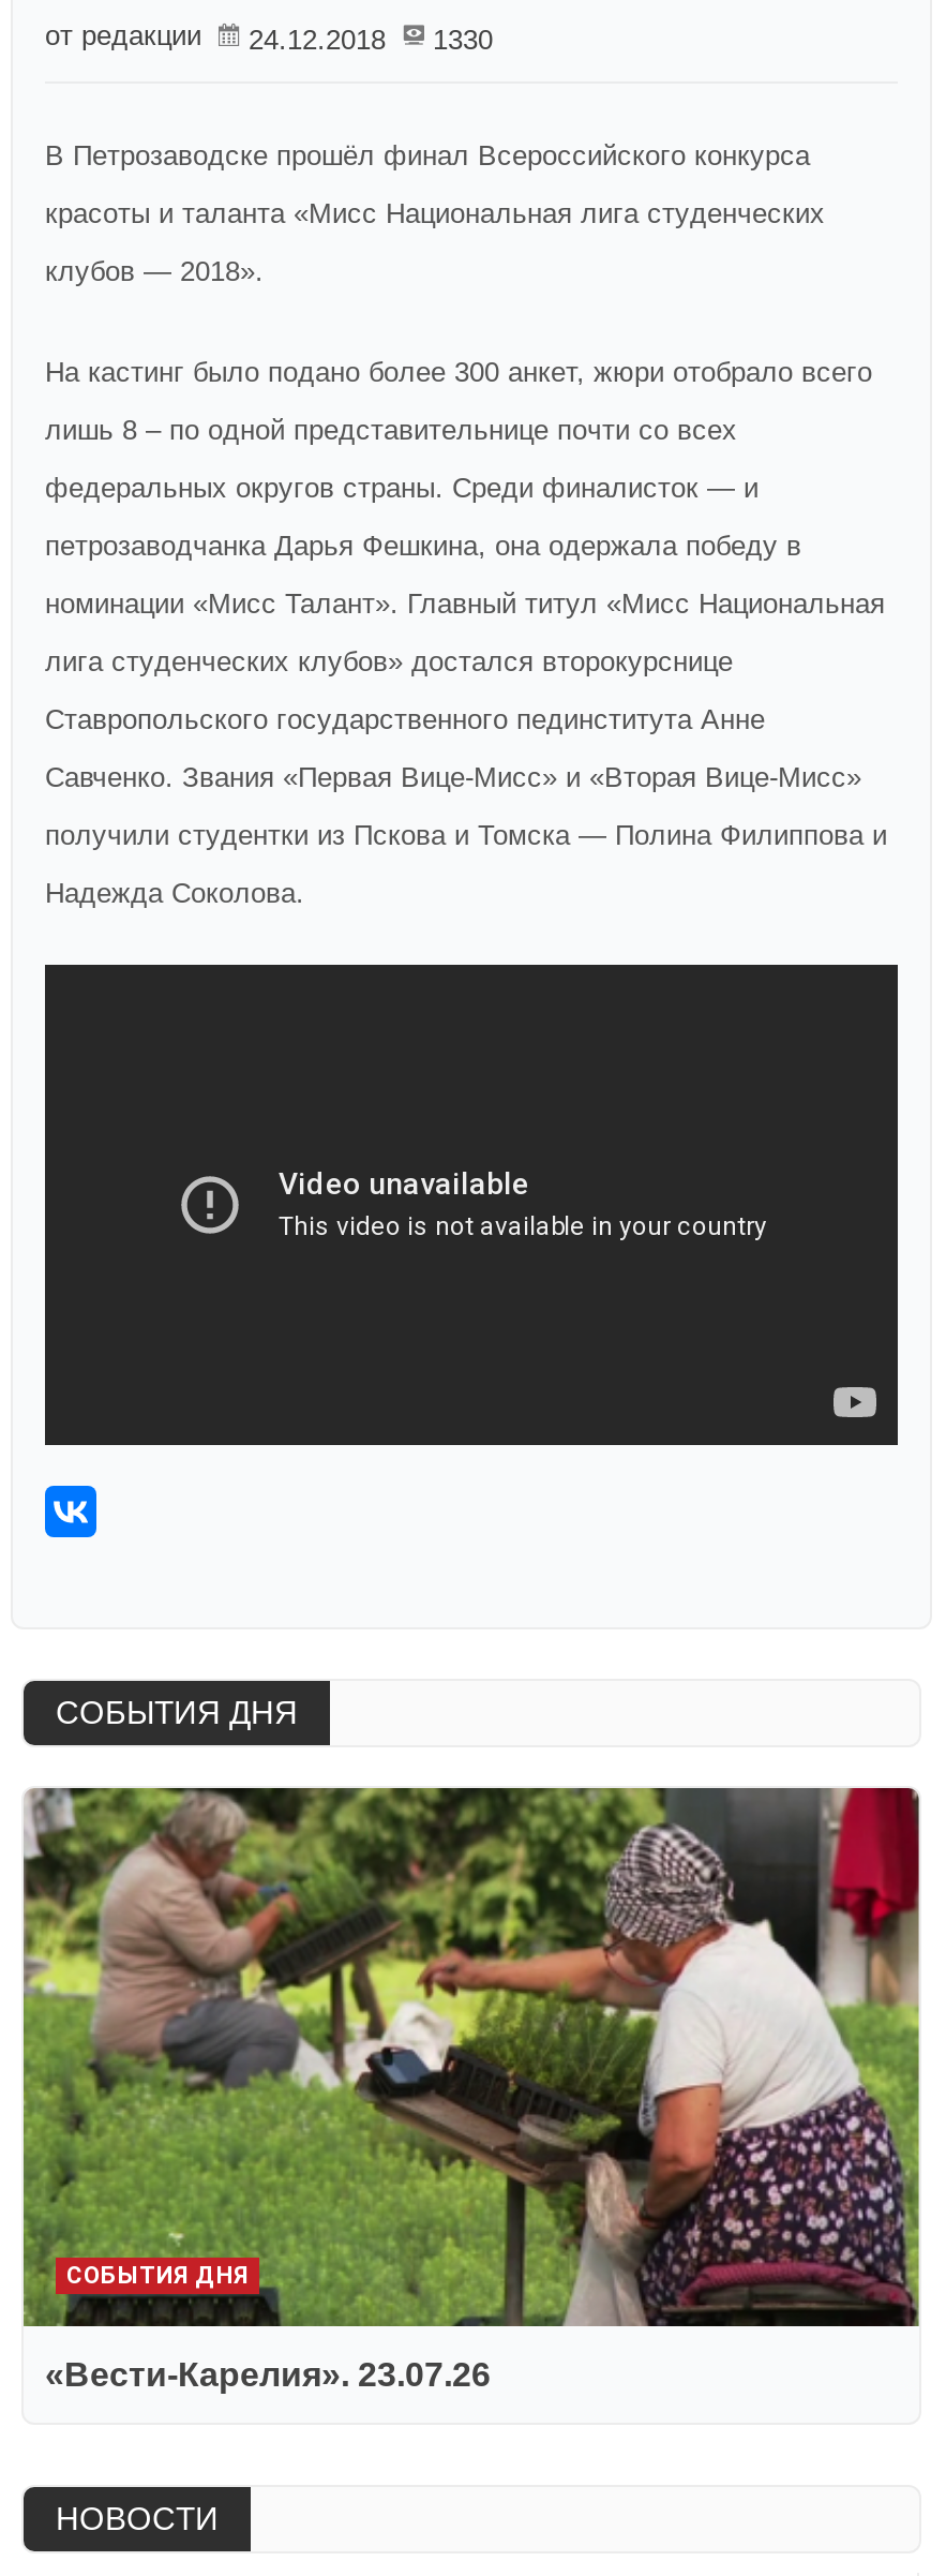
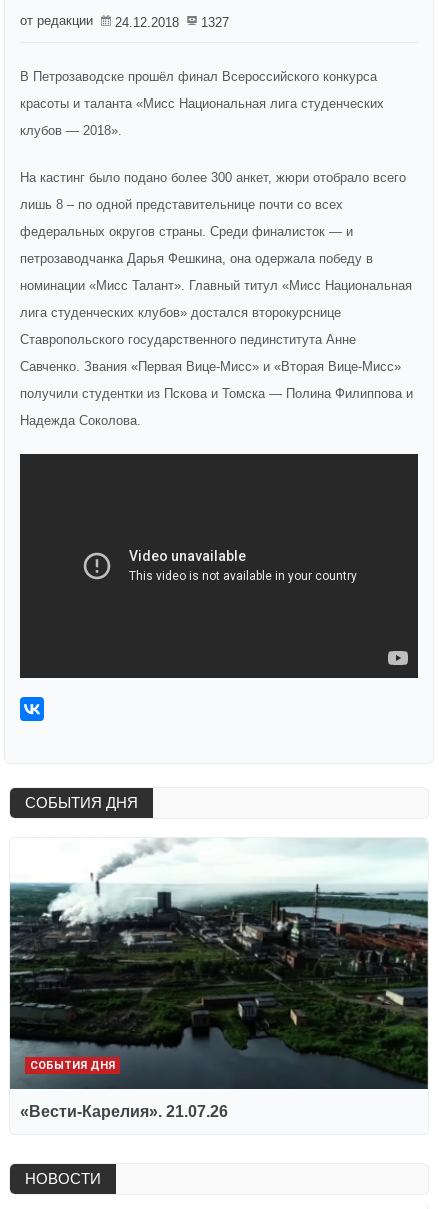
[45,19,493,56] от редакции 24.12.2018 1330 -> [20,13,229,30] от редакции 24.12.2018 1327
[21,1786,921,2393] [image] | «Вести-Карелия». 23.07.26 -> [9,838,429,1120] [image] | «Вести-Карелия». 21.07.26

